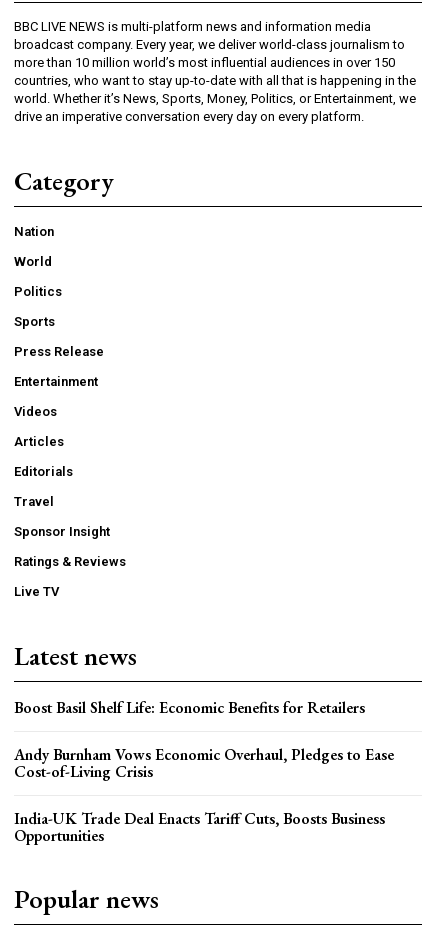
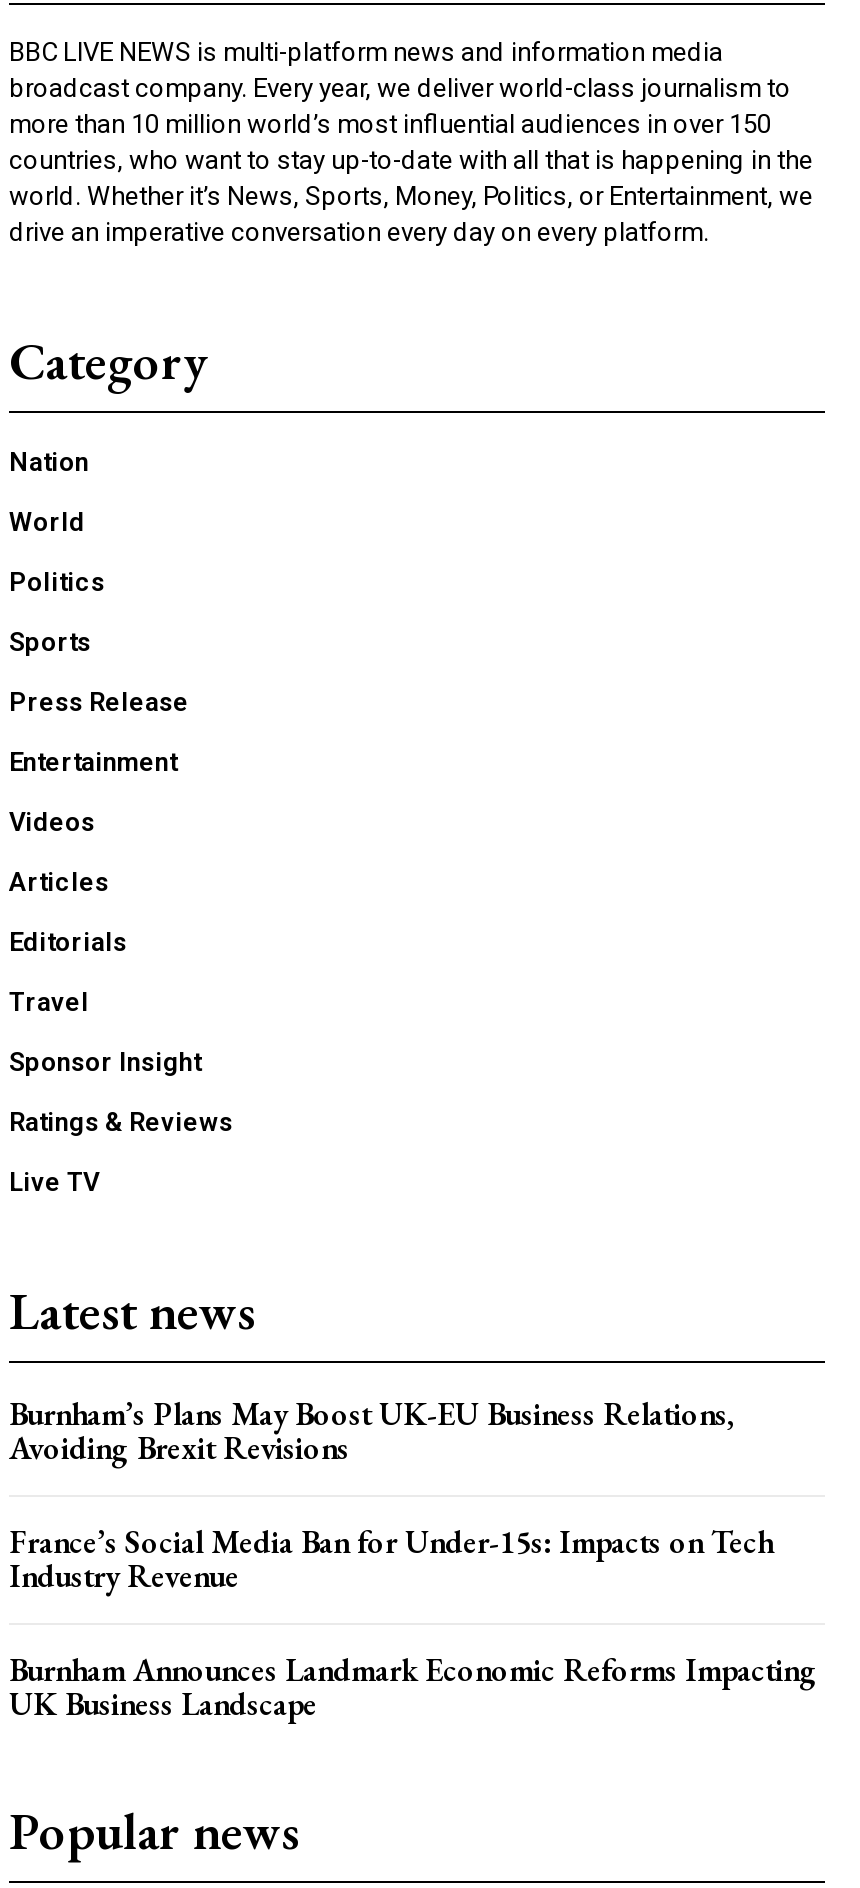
[14,697,365,718] Boost Basil Shelf Life: Economic Benefits for Retailers -> [9,1392,735,1468] Burnham’s Plans May Boost UK-EU Business Relations, | Avoiding Brexit Revisions
[14,744,394,782] Andy Burnham Vows Economic Overhaul, Pledges to Ease | Cost-of-Living Crisis -> [9,1520,773,1596] France’s Social Media Ban for Under-15s: Impacts on Tech | Industry Revenue
[14,808,385,846] India-UK Trade Deal Enacts Tariff Cuts, Boosts Business | Opportunities -> [9,1648,817,1724] Burnham Announces Landmark Economic Reforms Impacting | UK Business Landscape

